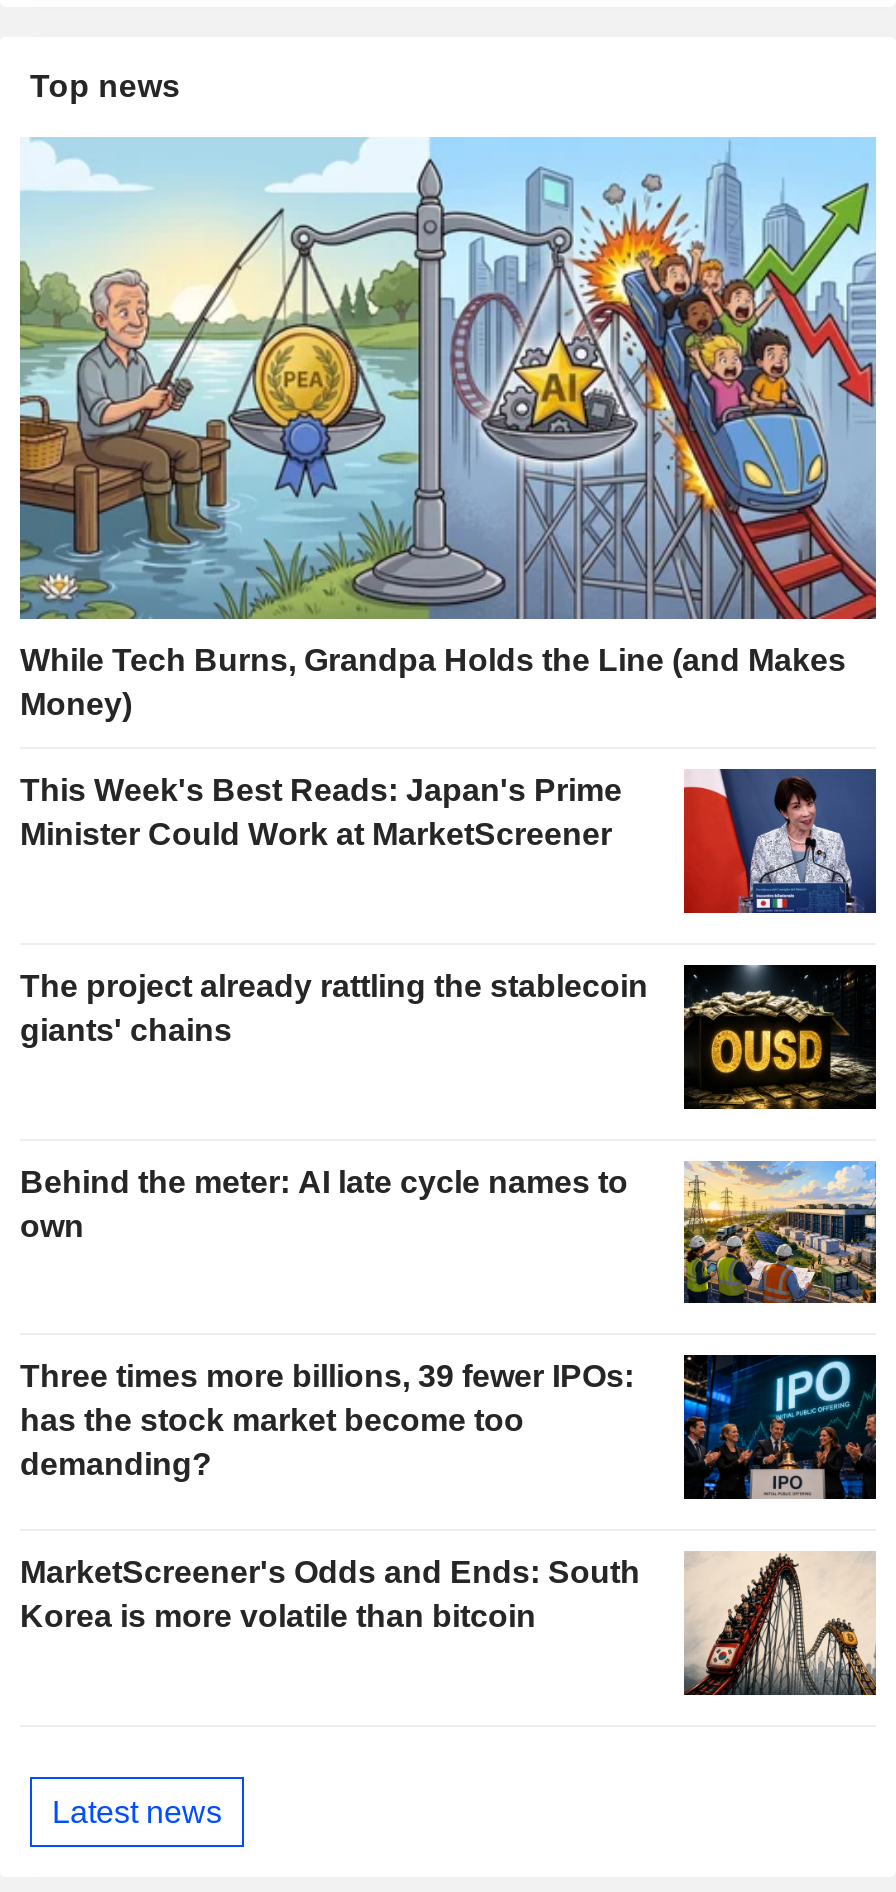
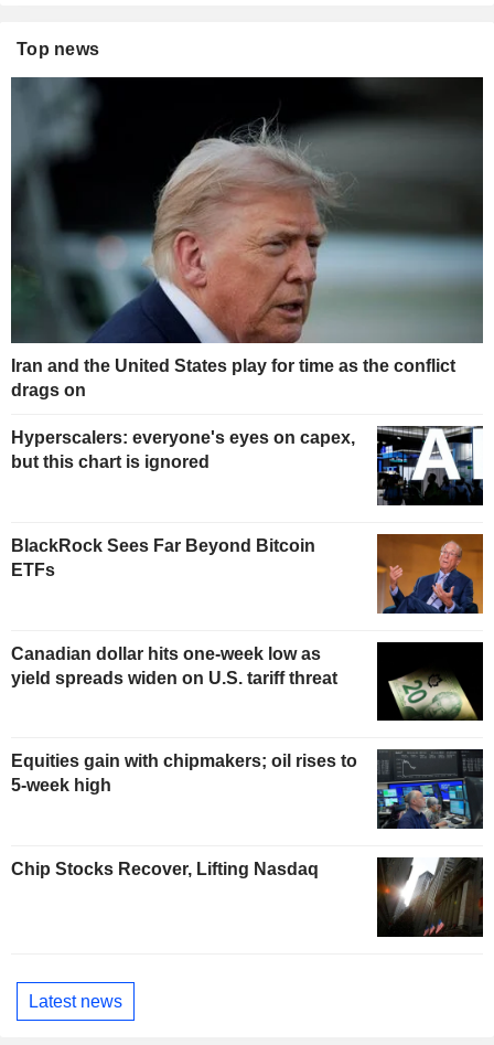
[18,137,876,721] [image] | While Tech Burns, Grandpa Holds the Line (and Makes | Money) -> [10,76,484,399] [image] | Iran and the United States play for time as the conflict | drags on
[20,769,878,915] [image] | This Week's Best Reads: Japan's Prime | Minister Could Work at MarketScreener -> [11,425,483,506] [image] | Hyperscalers: everyone's eyes on capex, | but this chart is ignored
[20,969,648,1047] The project already rattling the stablecoin | giants' chains -> [11,536,315,579] BlackRock Sees Far Beyond Bitcoin | ETFs
[682,963,878,1111] [image] -> [376,533,484,615] [image]
[20,1159,878,1305] [image] | Behind the meter: AI late cycle names to | own -> [11,641,484,722] [image] | Canadian dollar hits one-week low as | yield spreads widen on U.S. tariff threat
[20,1355,878,1499] [image] | Three times more billions, 39 fewer IPOs: | has the stock market become too | demanding? -> [11,749,483,829] [image] | Equities gain with chipmakers; oil rises to | 5-week high
[20,1555,640,1633] MarketScreener's Odds and Ends: South | Korea is more volatile than bitcoin -> [11,860,319,879] Chip Stocks Recover, Lifting Nasdaq
[682,1551,878,1695] [image] -> [376,856,484,937] [image]

